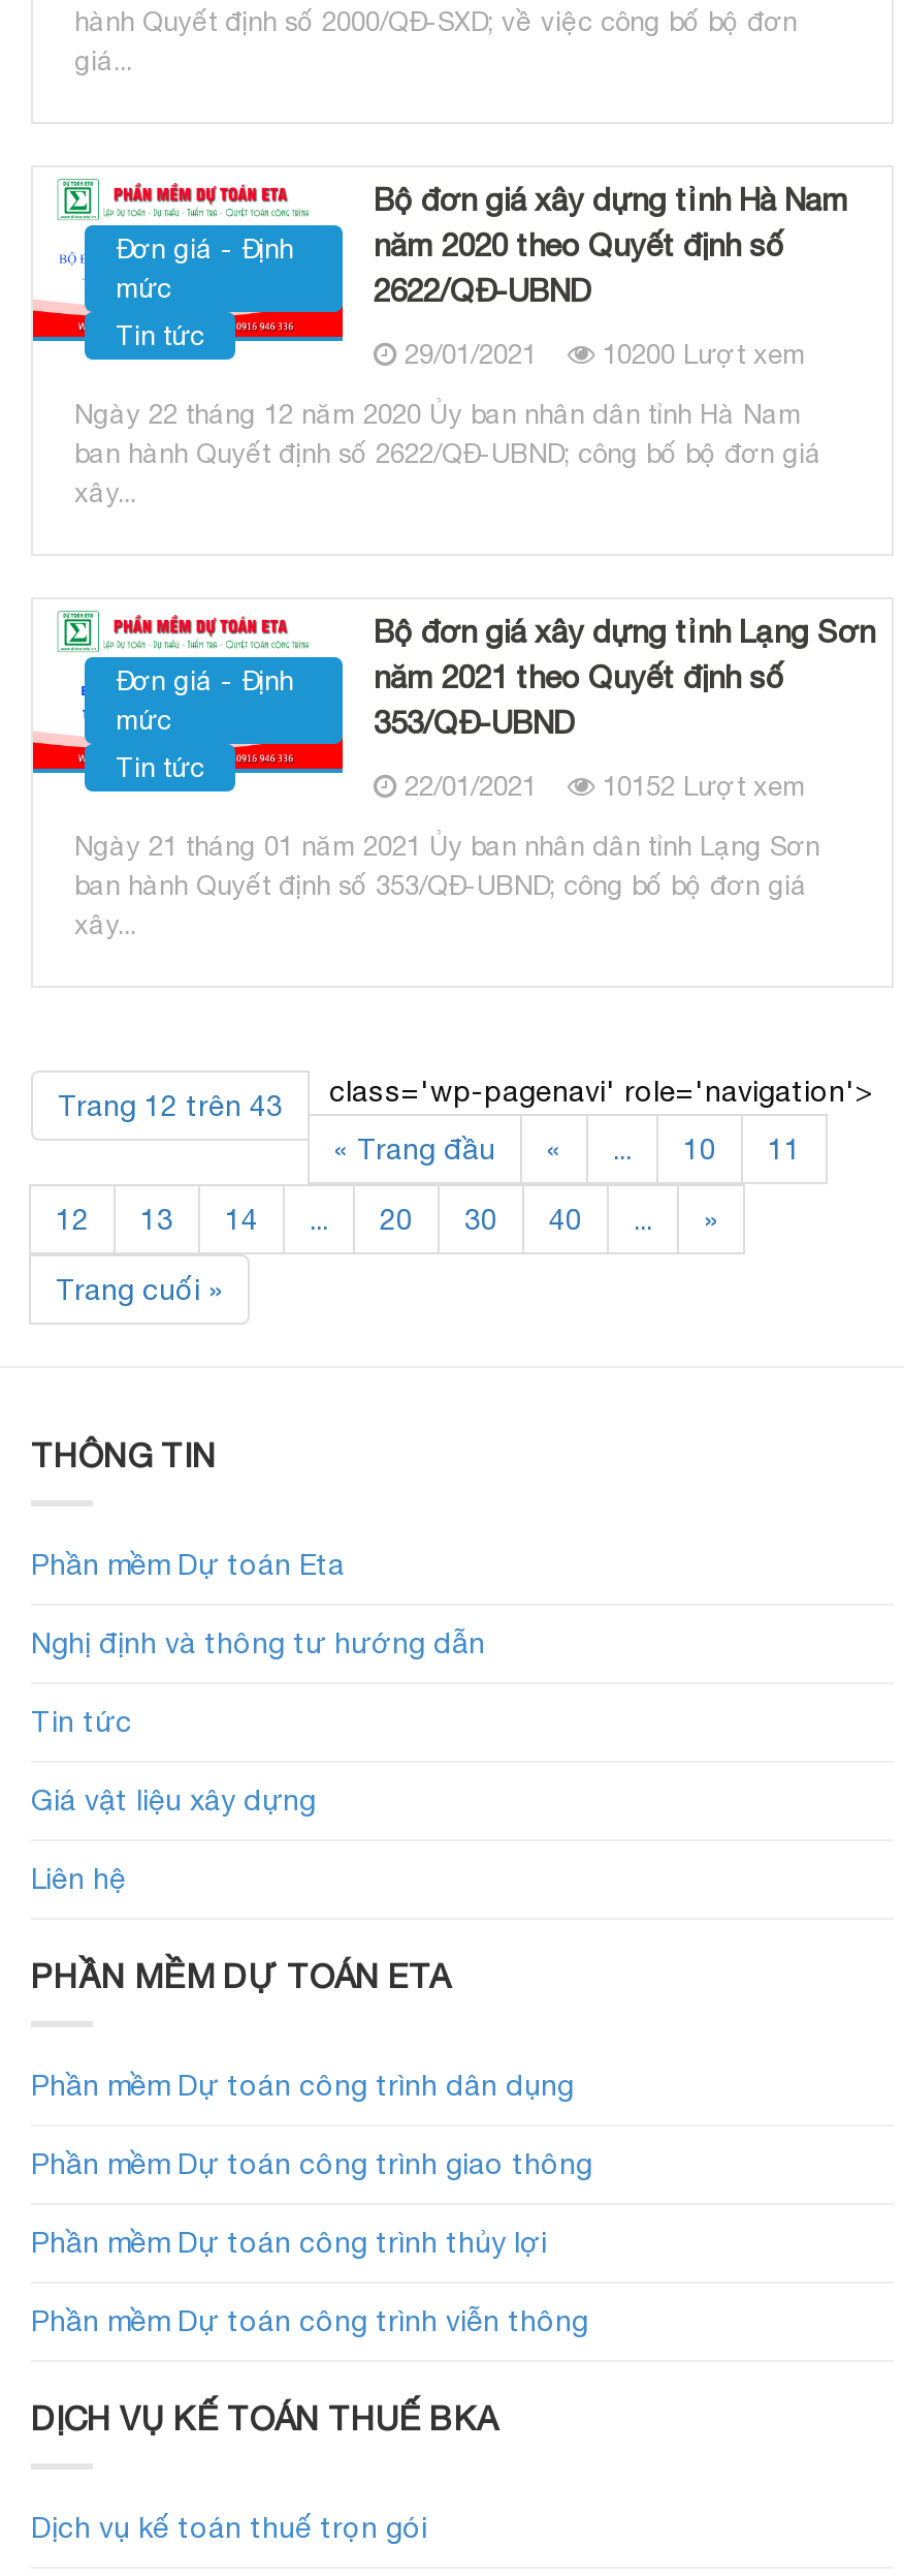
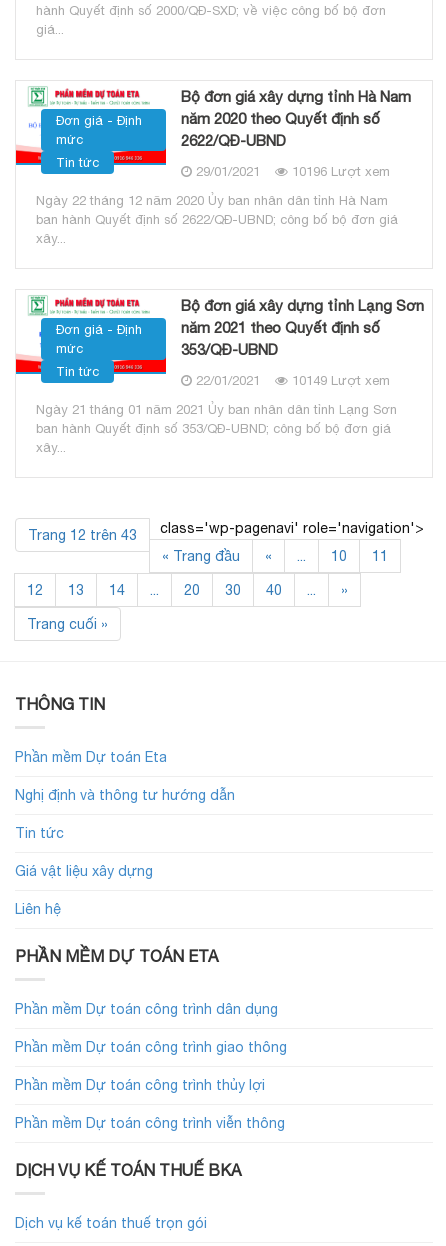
[396,339,805,370] 29/01/2021 10200 Lượt xem -> [192,164,390,179] 29/01/2021 10196 Lượt xem
[396,771,805,802] 22/01/2021 10152 Lượt xem -> [192,373,390,388] 22/01/2021 10149 Lượt xem

